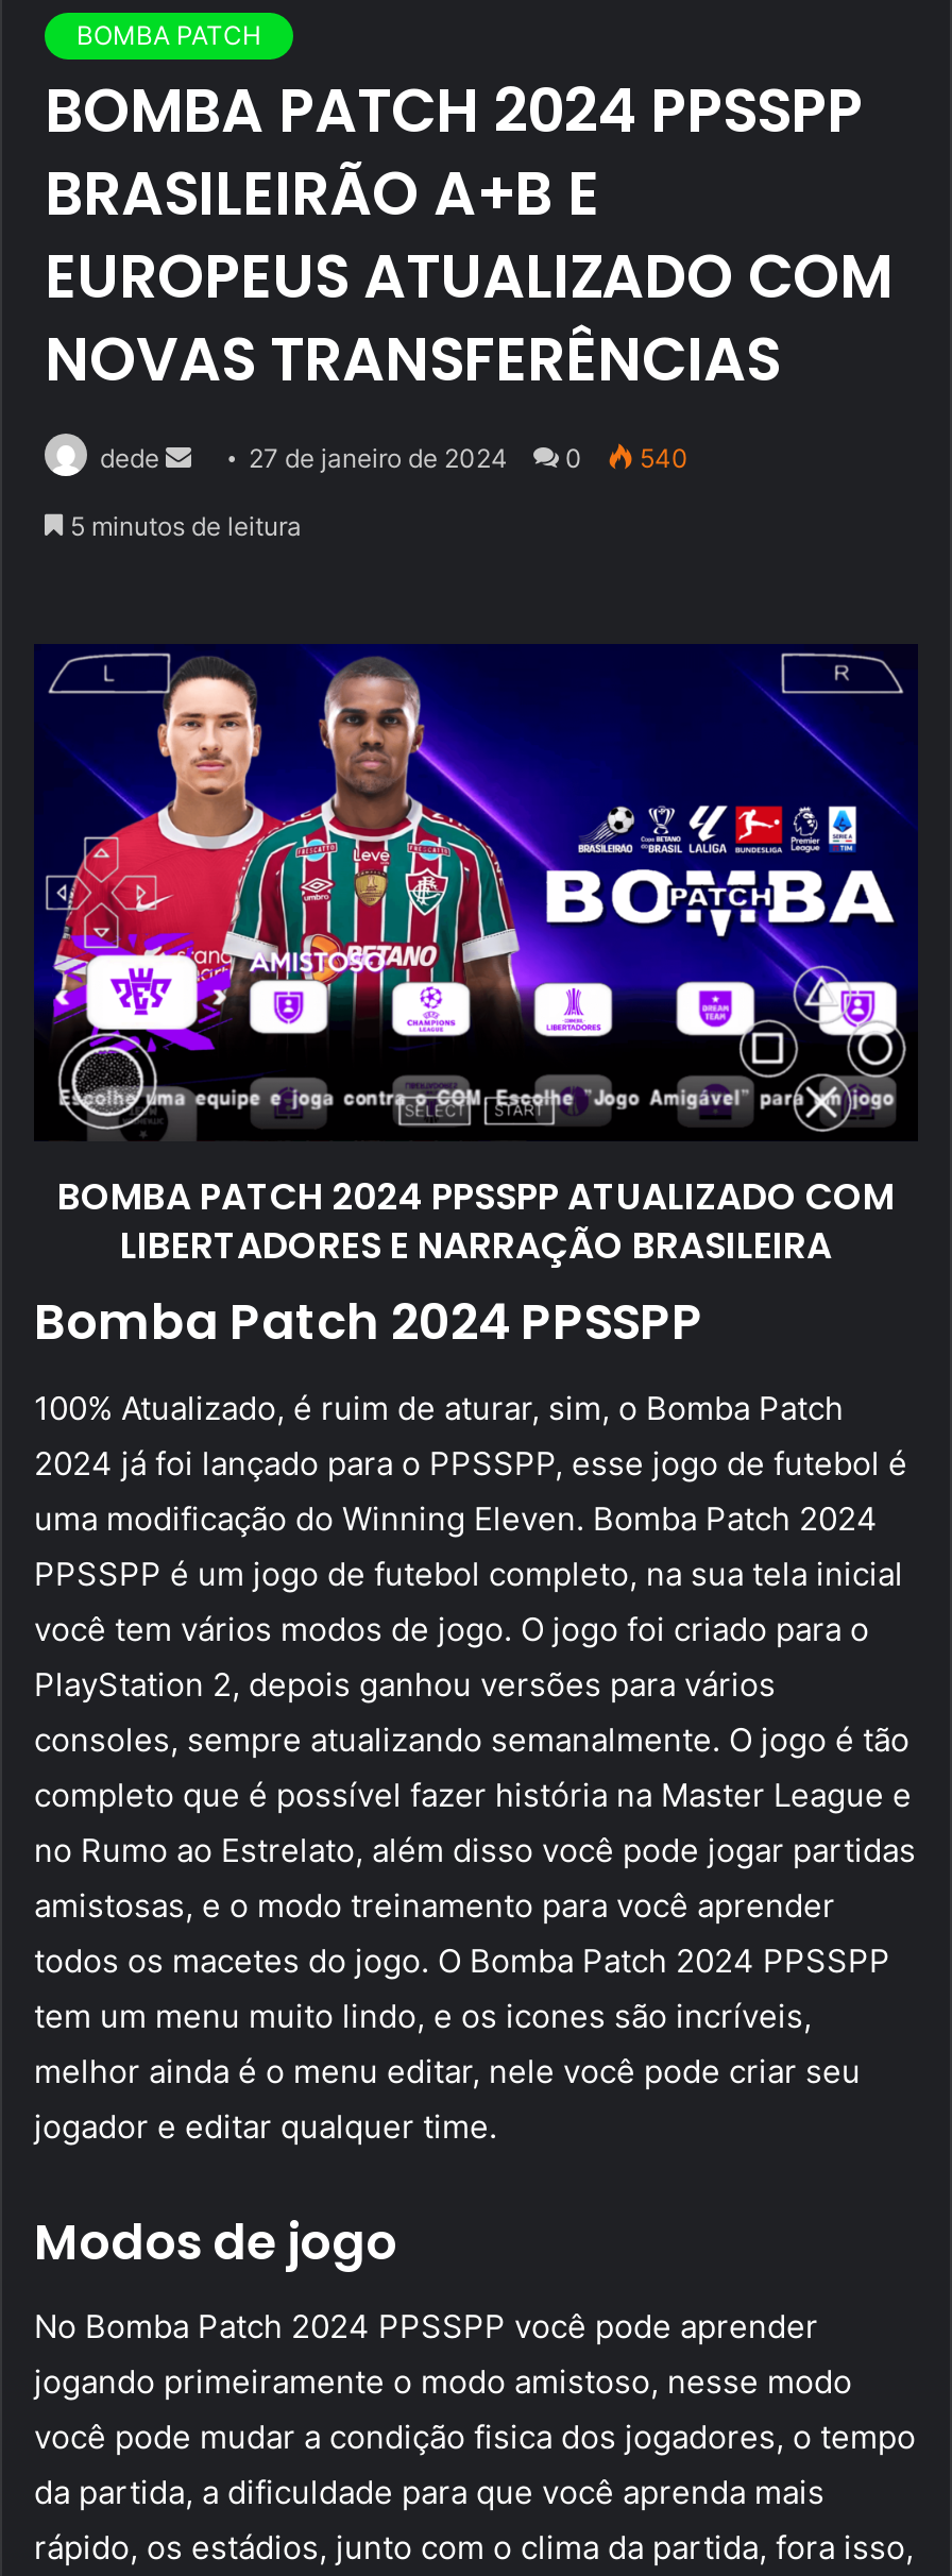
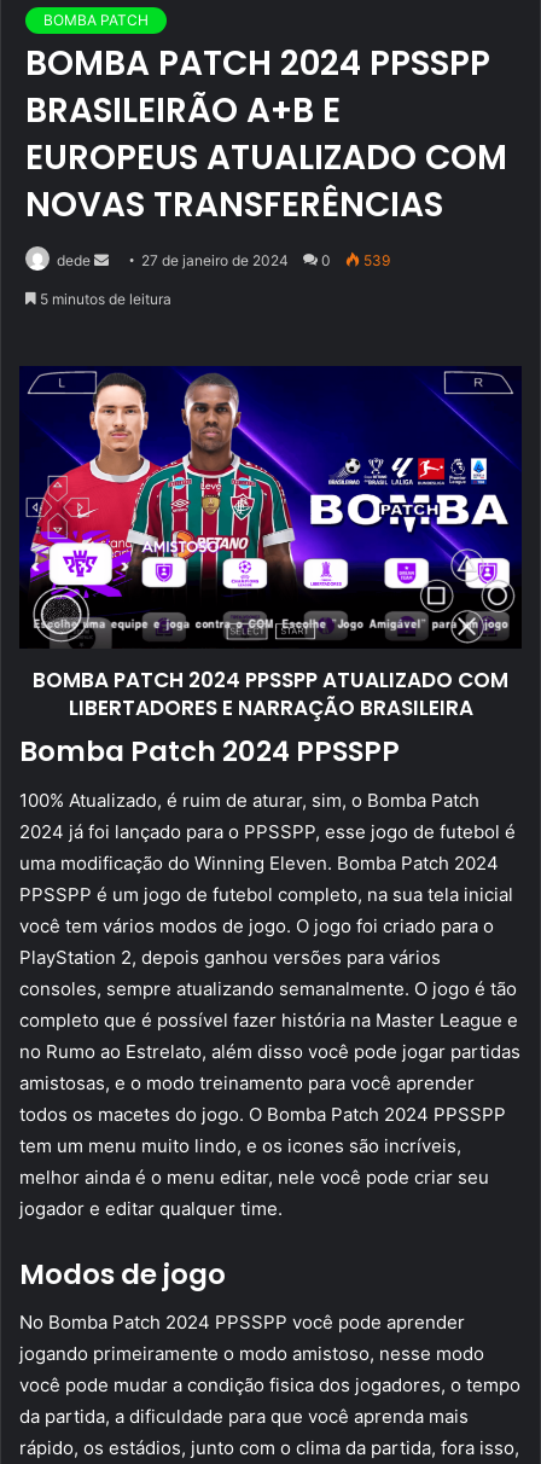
[633,442,688,474] 540 -> [360,251,390,269] 539

